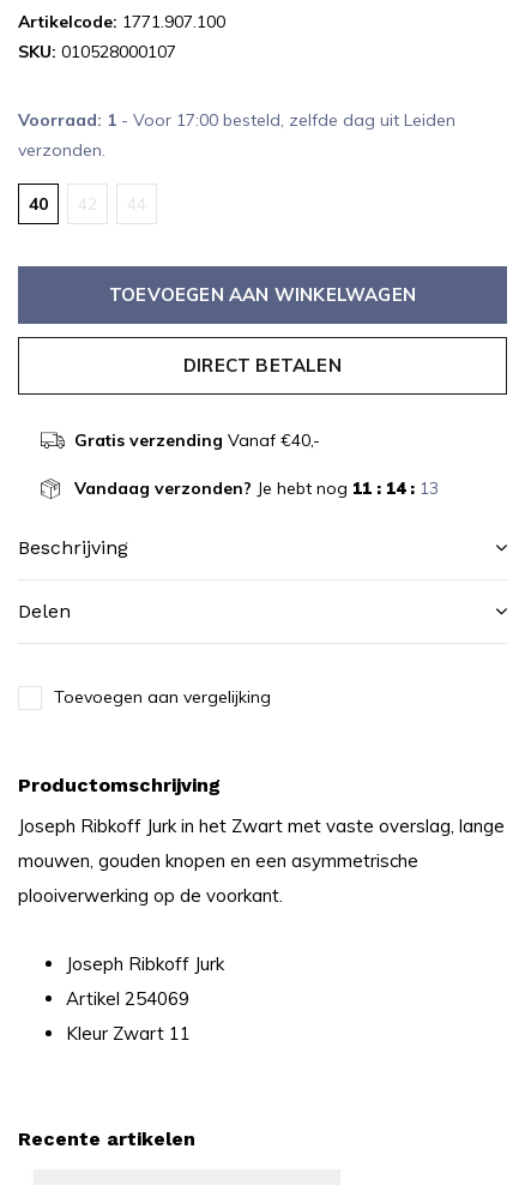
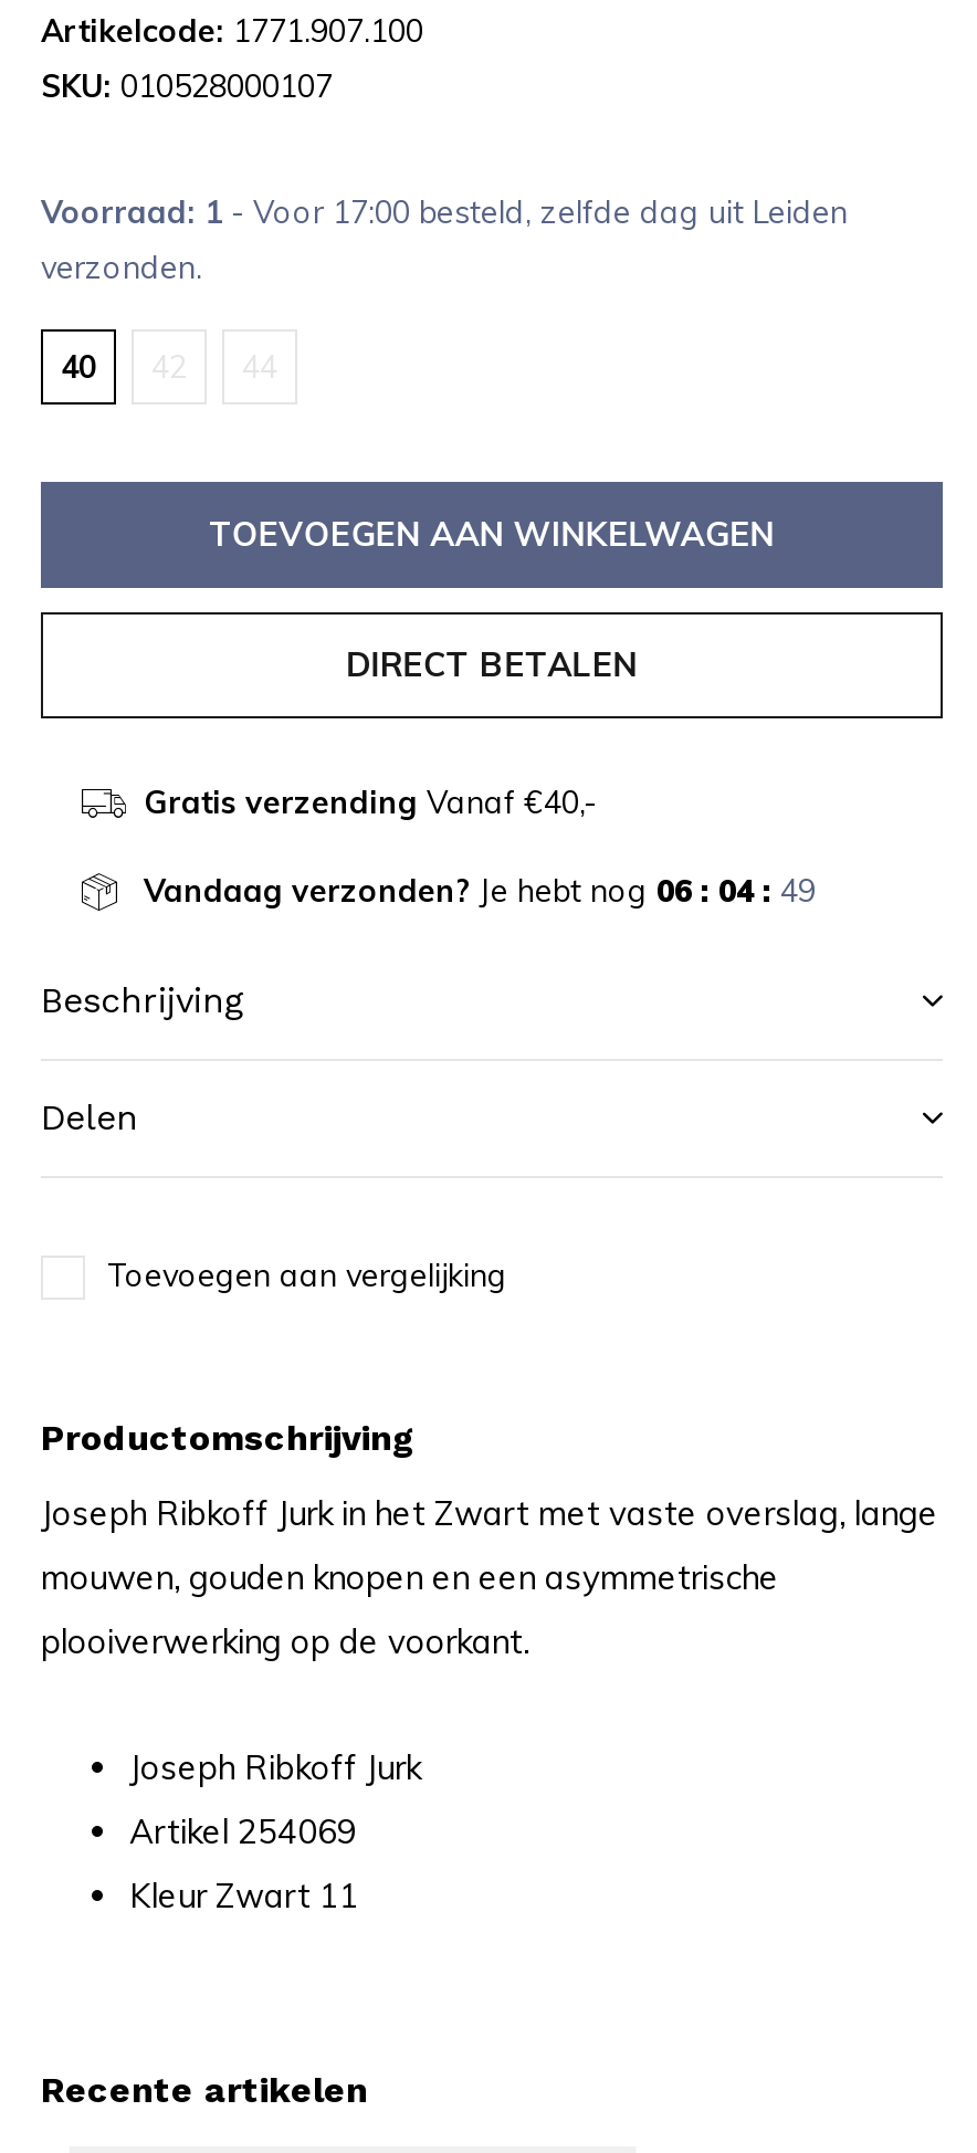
[74,477,438,499] Vandaag verzonden? Je hebt nog 11 : 14 : 13 -> [144,871,816,911] Vandaag verzonden? Je hebt nog 06 : 04 : 49

